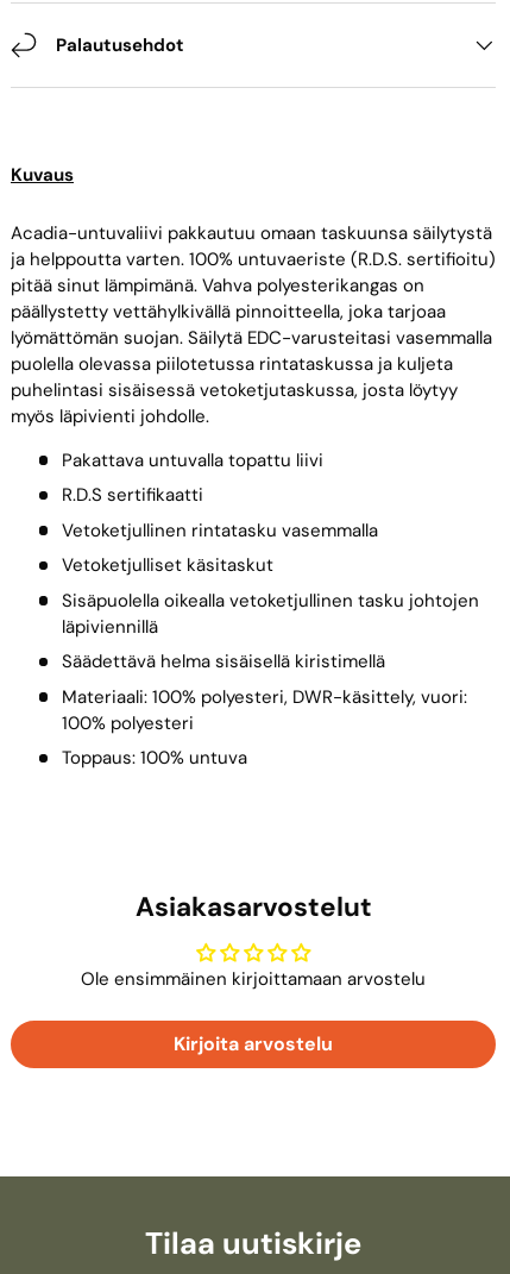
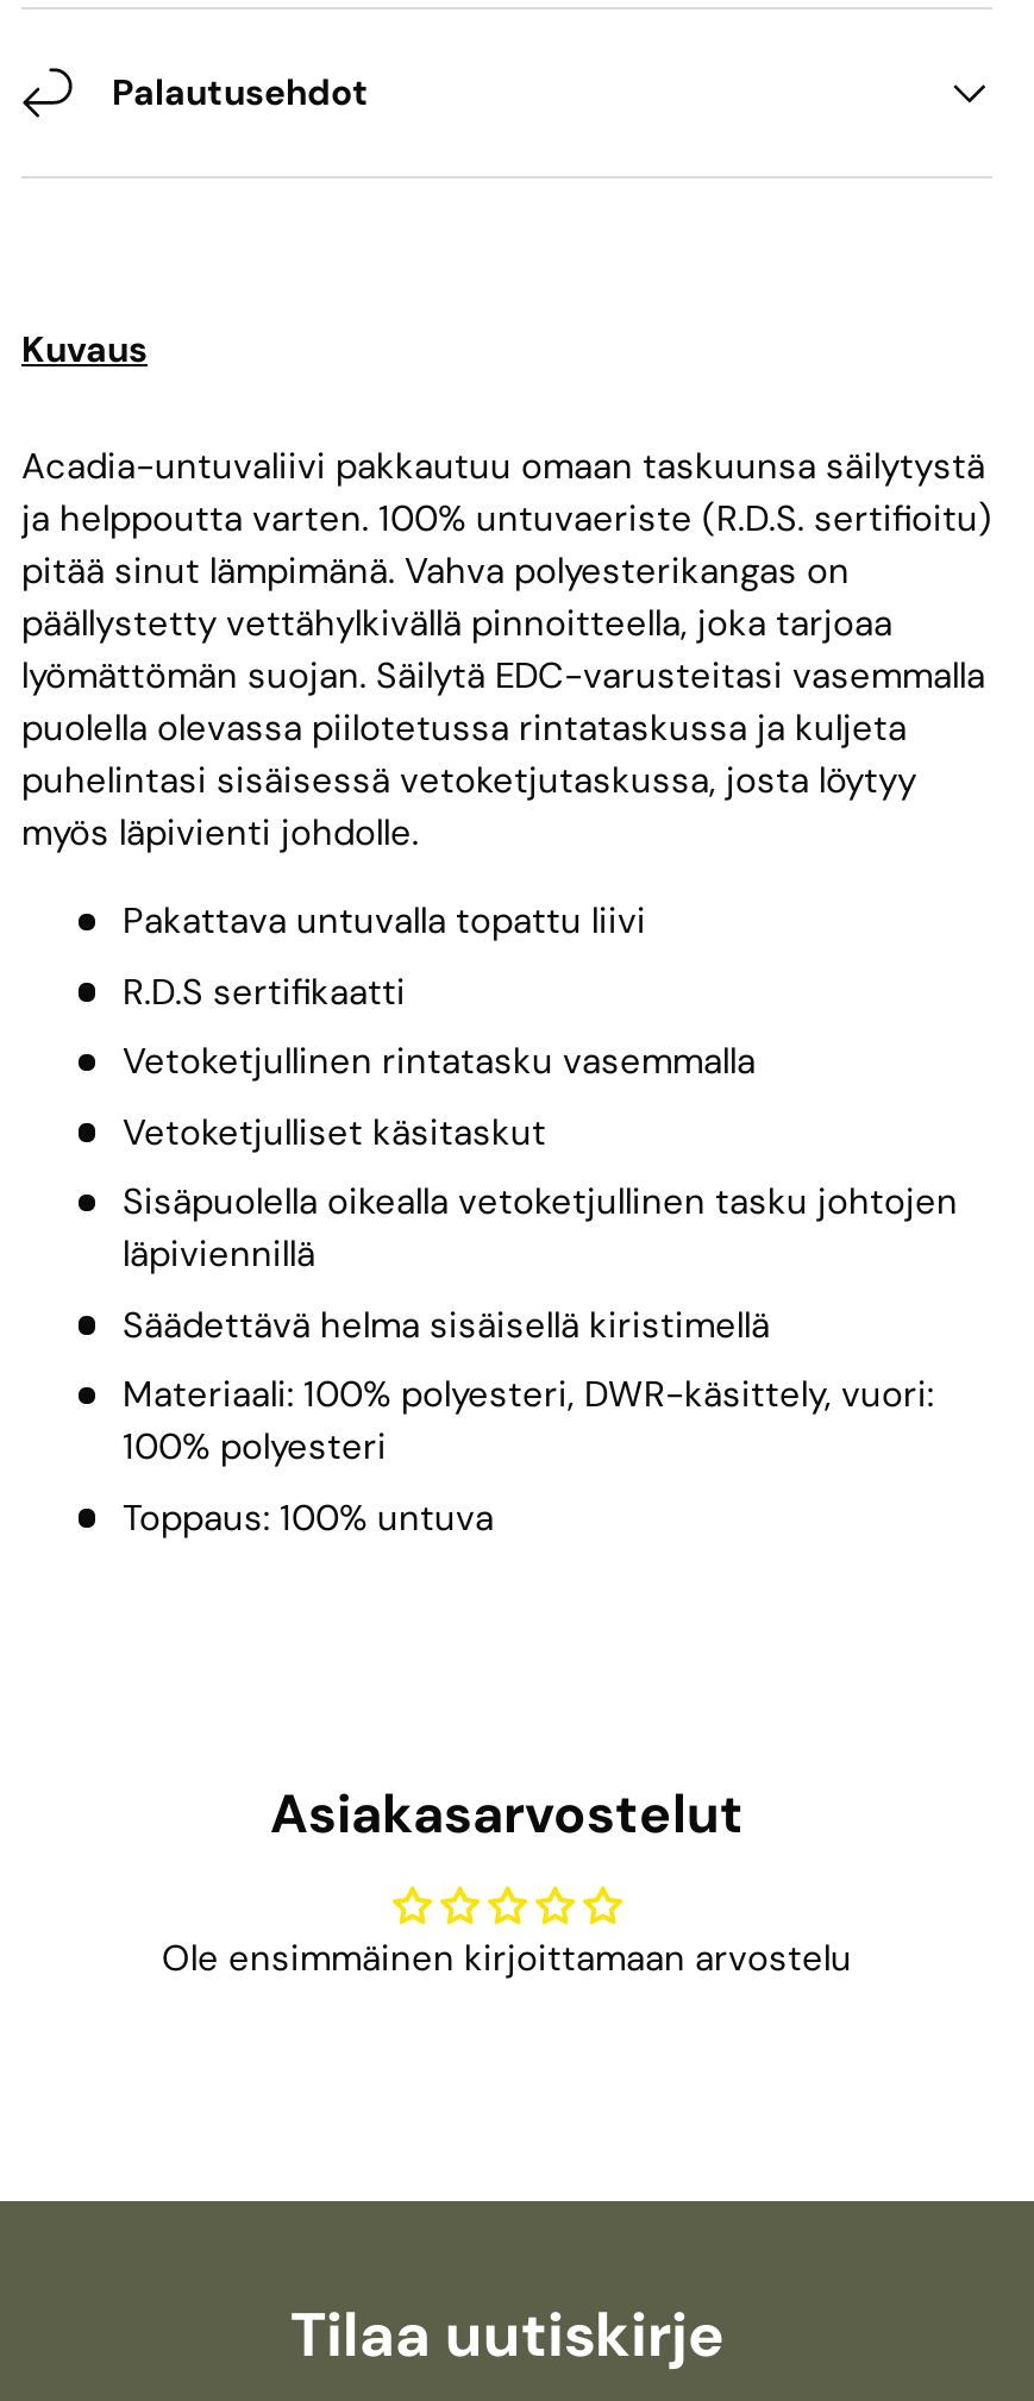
[174,1031,333,1056] Kirjoita arvostelu -> none

